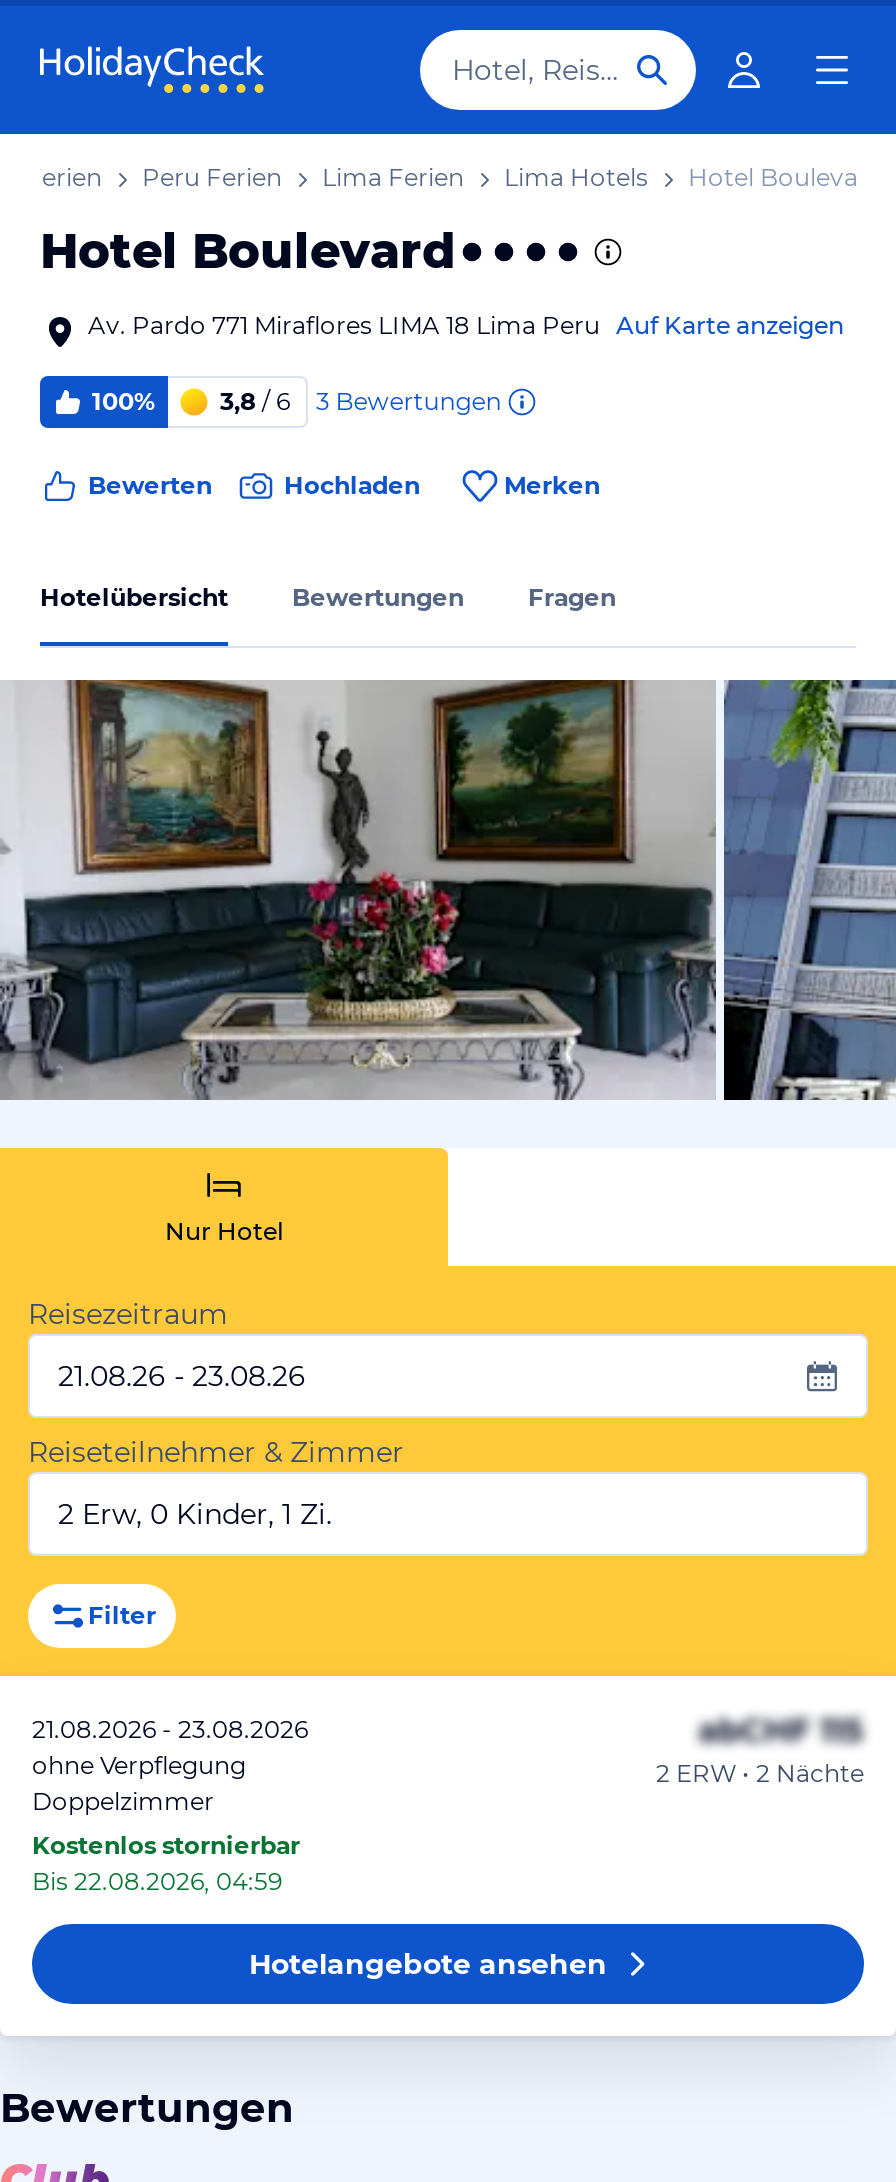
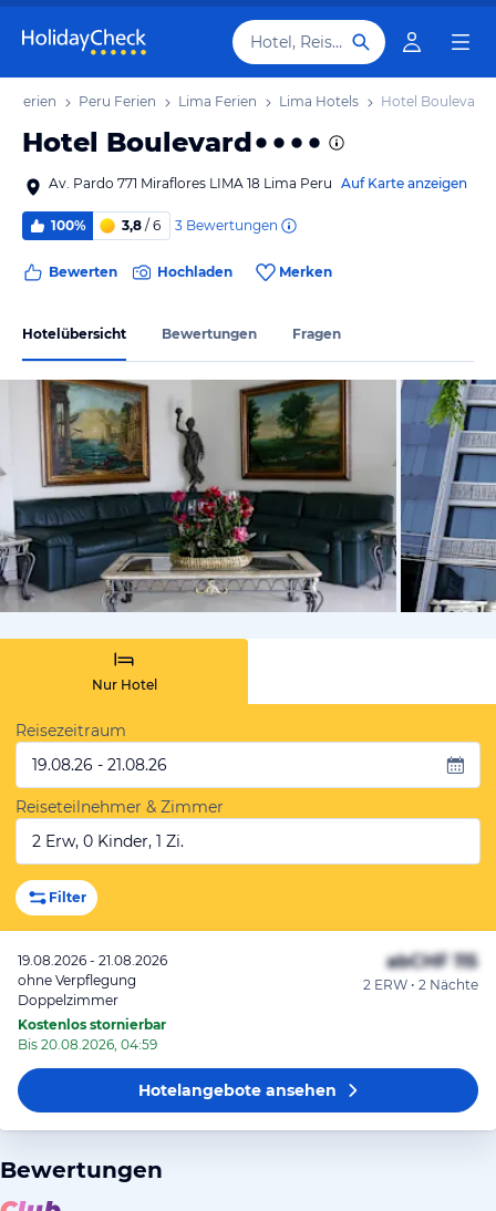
[58,1358,306,1394] 21.08.26 - 23.08.26 -> [32,755,167,775] 19.08.26 - 21.08.26
[32,1714,308,1744] 21.08.2026 - 23.08.2026 -> [18,952,167,969] 19.08.2026 - 21.08.2026
[32,1866,282,1896] Bis 22.08.2026, 04:59 -> [18,1036,157,1053] Bis 20.08.2026, 04:59

